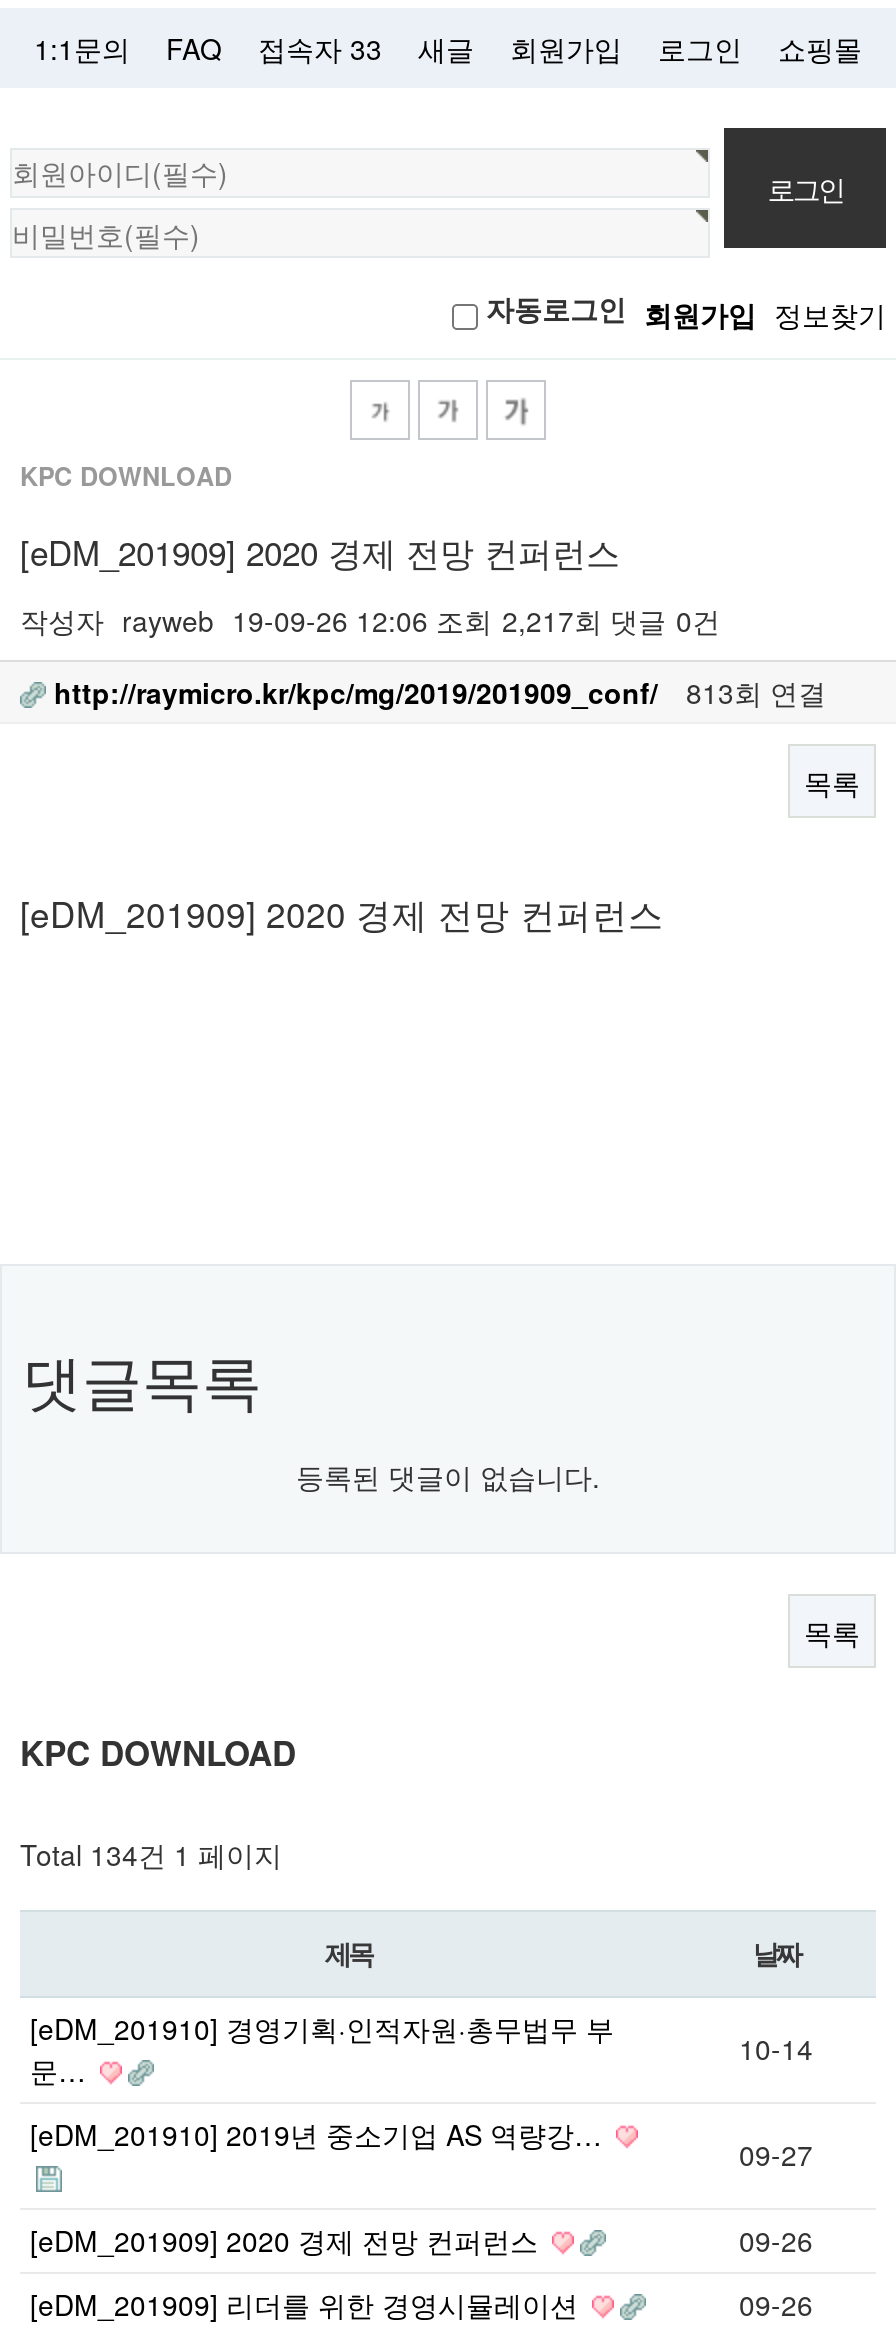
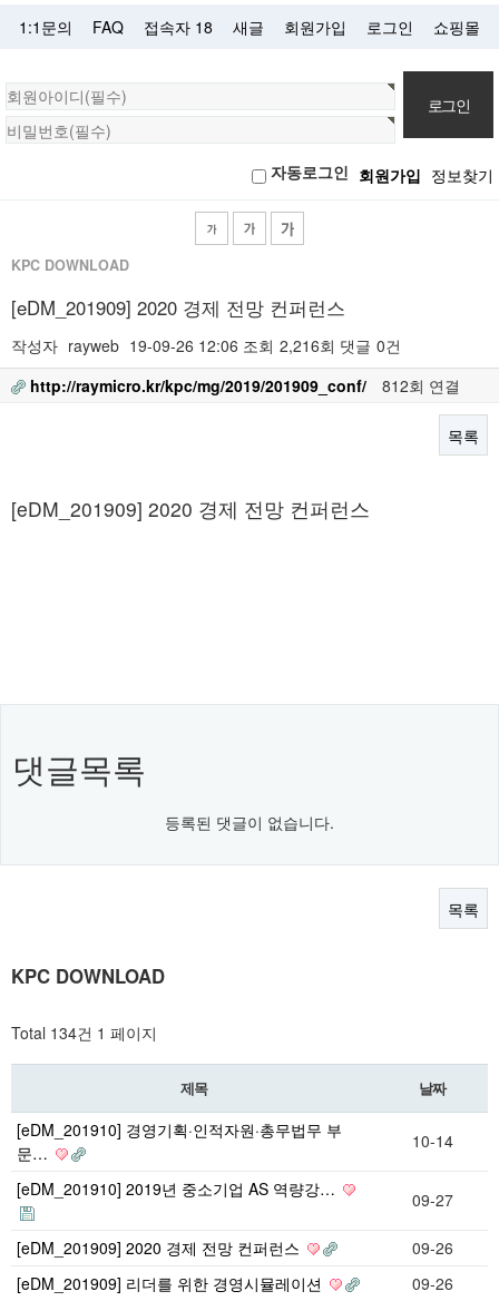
[34,28,862,68] 1:1문의 FAQ 접속자 33 새글 회원가입 로그인 쇼핑몰 -> [19,15,480,38] 1:1문의 FAQ 접속자 18 새글 회원가입 로그인 쇼핑몰
[20,599,720,639] 작성자 rayweb 19-09-26 12:06 조회 2,217회 댓글 0건 -> [11,334,401,356] 작성자 rayweb 19-09-26 12:06 조회 2,216회 댓글 0건
[54,671,826,711] http://raymicro.kr/kpc/mg/2019/201909_conf/ 813회 연결 -> [30,374,460,396] http://raymicro.kr/kpc/mg/2019/201909_conf/ 812회 연결

